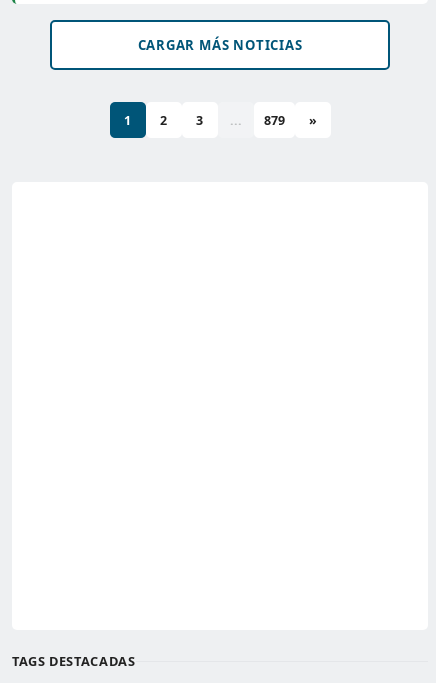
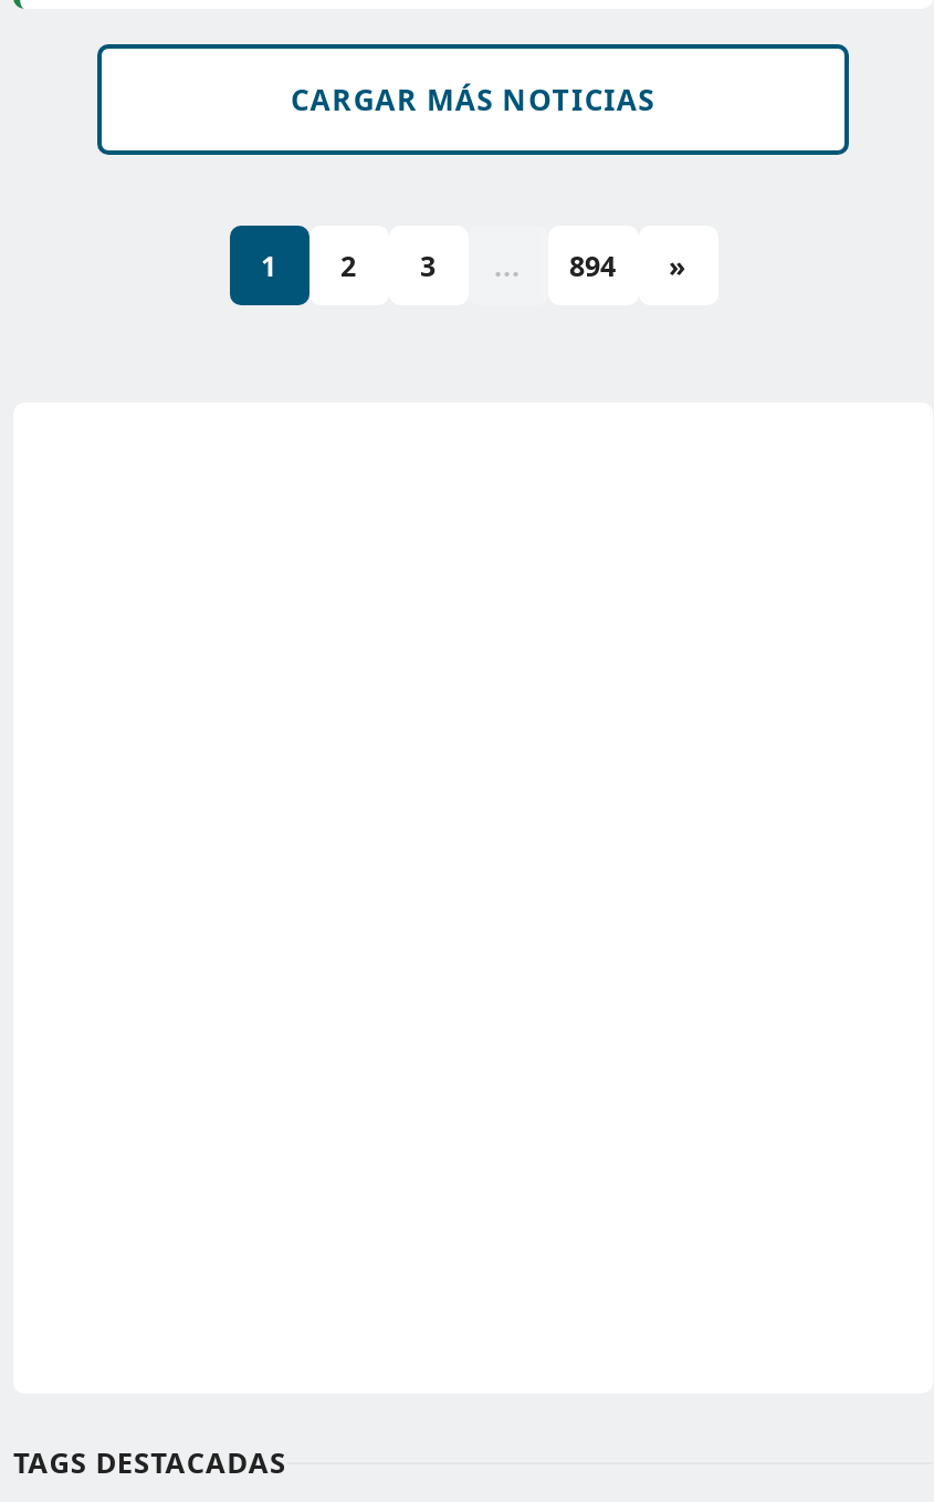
[263,111,284,128] 879 -> [569,247,616,284] 894

